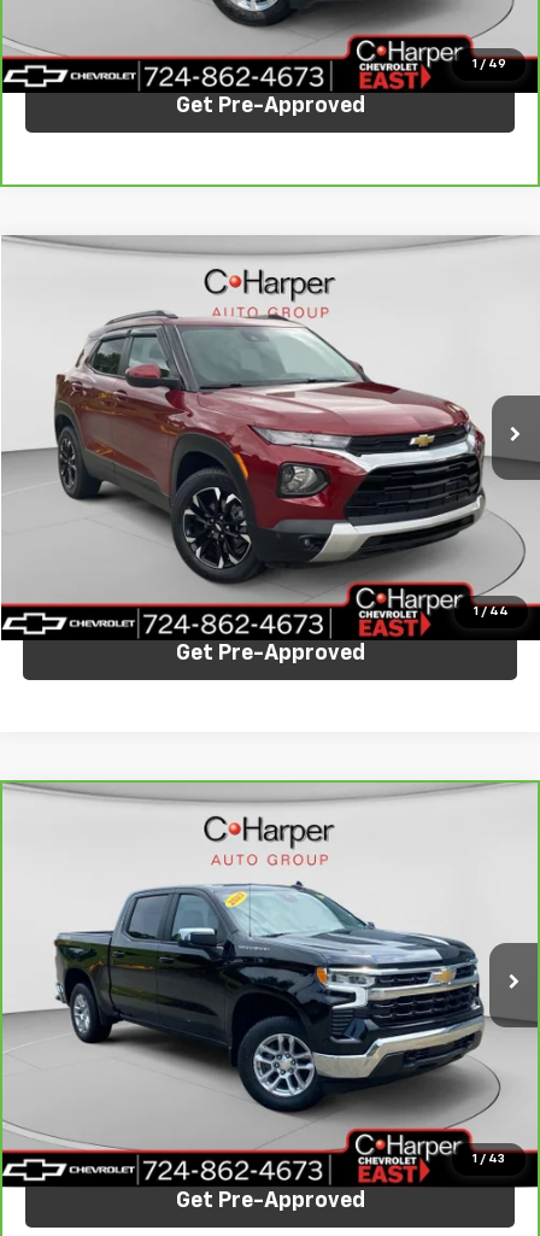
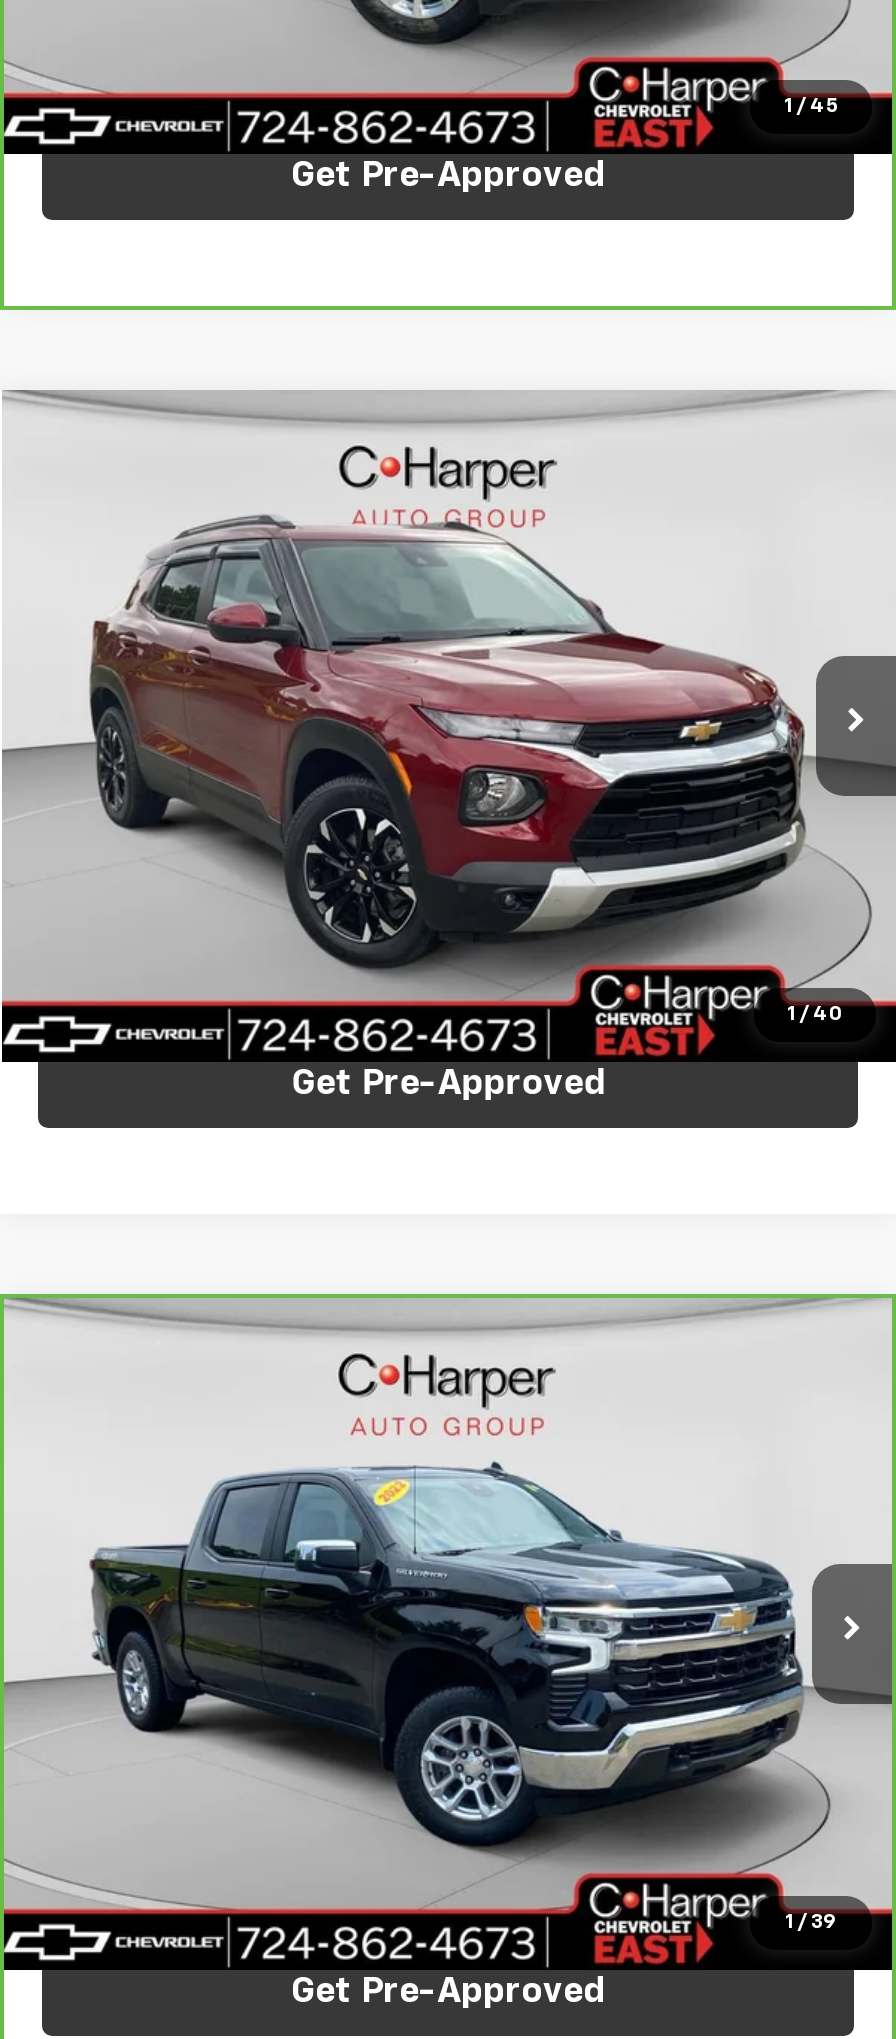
[472,57,506,69] 1 / 49 -> [784,95,838,115] 1 / 45
[474,606,509,618] 1 / 44 -> [787,1005,843,1025] 1 / 40
[472,1152,505,1164] 1 / 43 -> [785,1911,837,1931] 1 / 39

